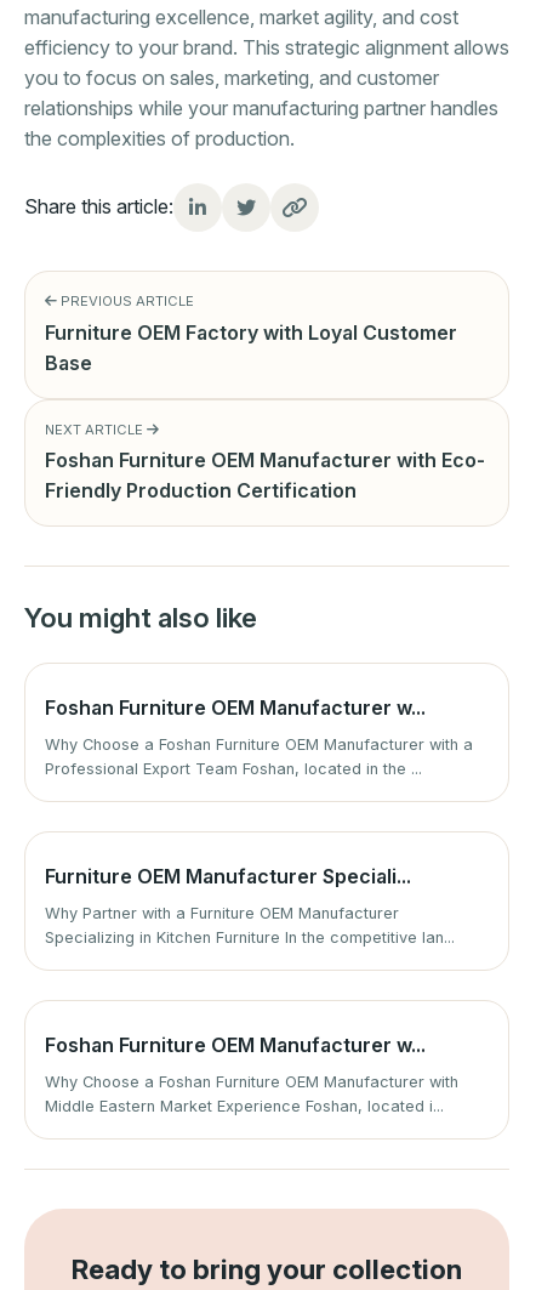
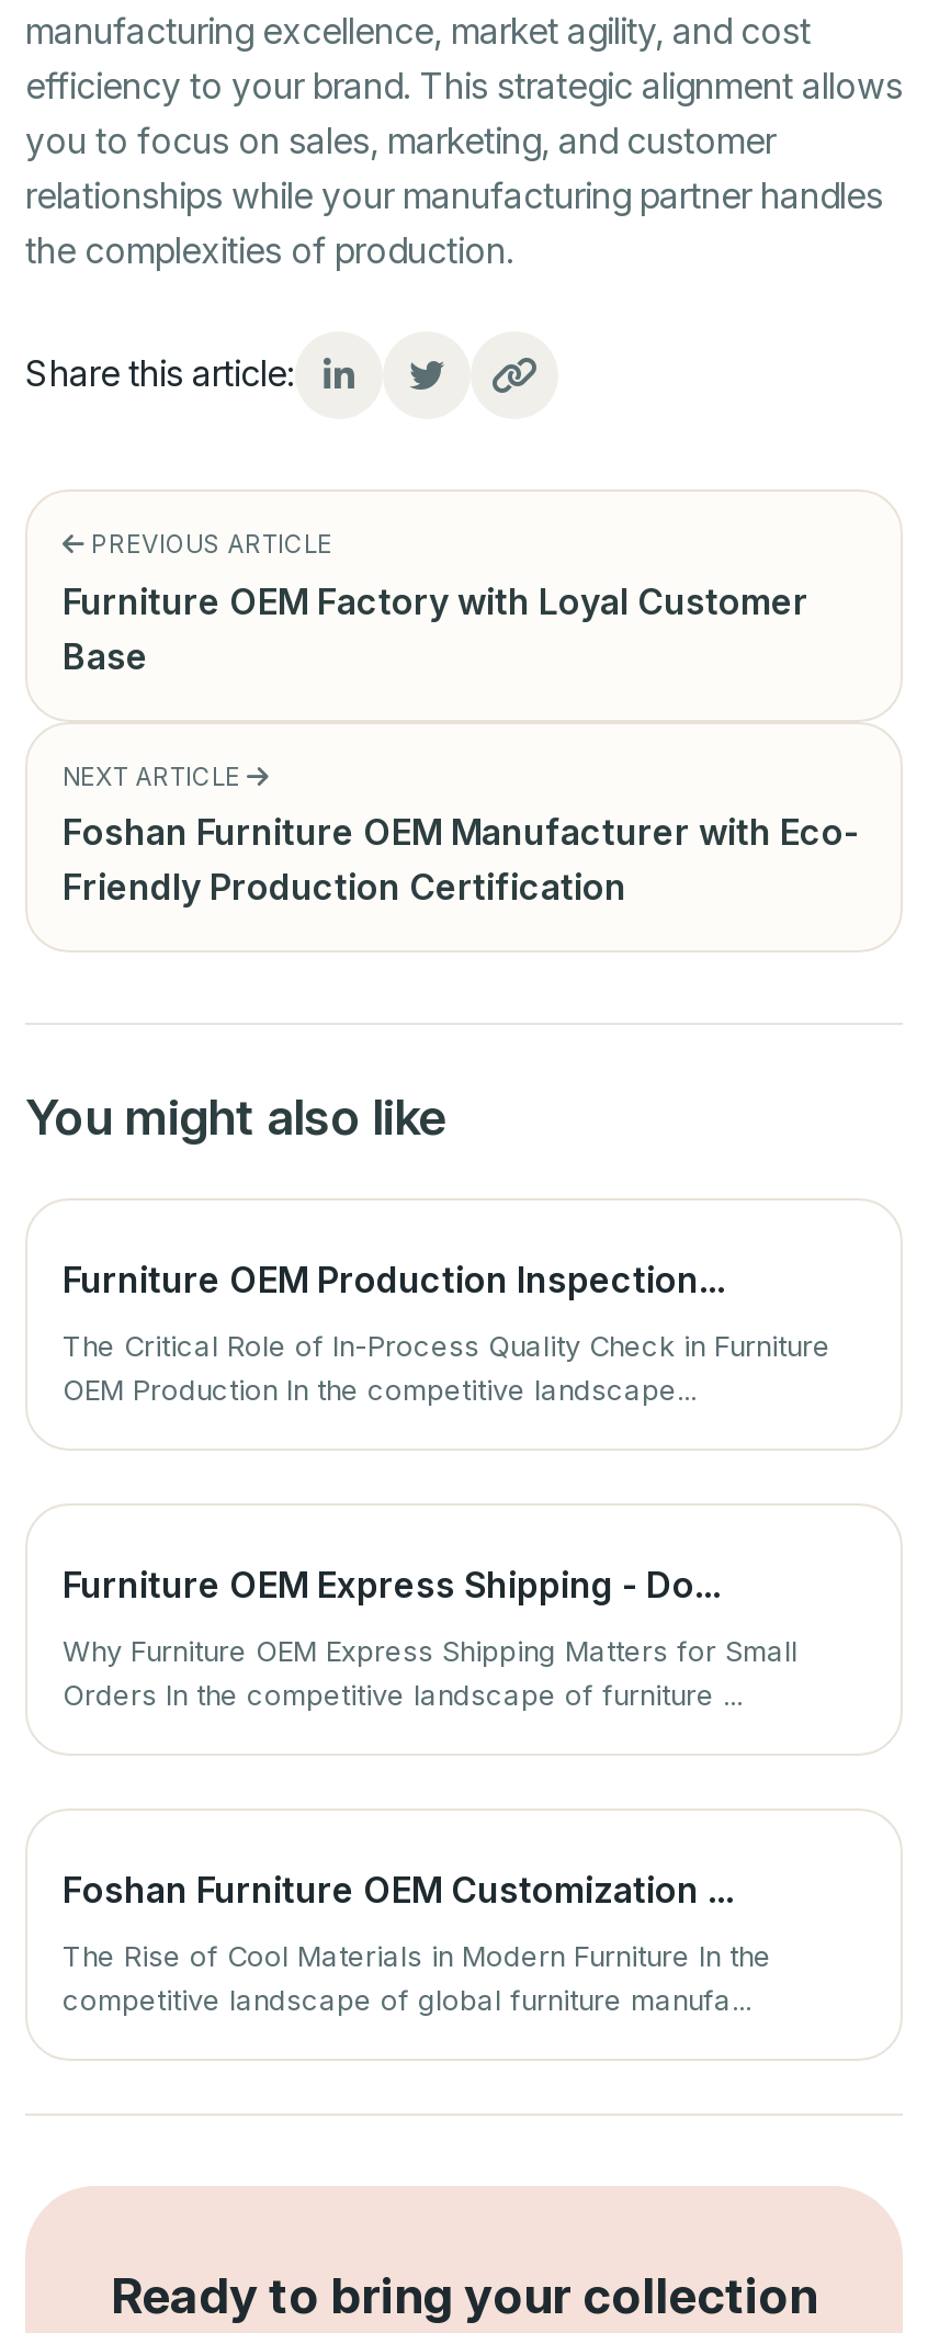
[45,695,426,719] Foshan Furniture OEM Manufacturer w... -> [63,1257,725,1301] Furniture OEM Production Inspection...
[45,735,473,778] Why Choose a Foshan Furniture OEM Manufacturer with a | Professional Export Team Foshan, located in the ... -> [63,1329,830,1406] The Critical Role of In-Process Quality Check in Furniture | OEM Production In the competitive landscape...
[45,864,411,888] Furniture OEM Manufacturer Speciali... -> [63,1562,721,1606] Furniture OEM Express Shipping - Do...
[45,904,455,946] Why Partner with a Furniture OEM Manufacturer | Specializing in Kitchen Furniture In the competitive lan... -> [63,1634,797,1711] Why Furniture OEM Express Shipping Matters for Small | Orders In the competitive landscape of furniture ...
[45,1032,426,1057] Foshan Furniture OEM Manufacturer w... -> [63,1867,734,1911] Foshan Furniture OEM Customization ...
[45,1072,458,1115] Why Choose a Foshan Furniture OEM Manufacturer with | Middle Eastern Market Experience Foshan, located i... -> [63,1939,771,2016] The Rise of Cool Materials in Modern Furniture In the | competitive landscape of global furniture manufa...

